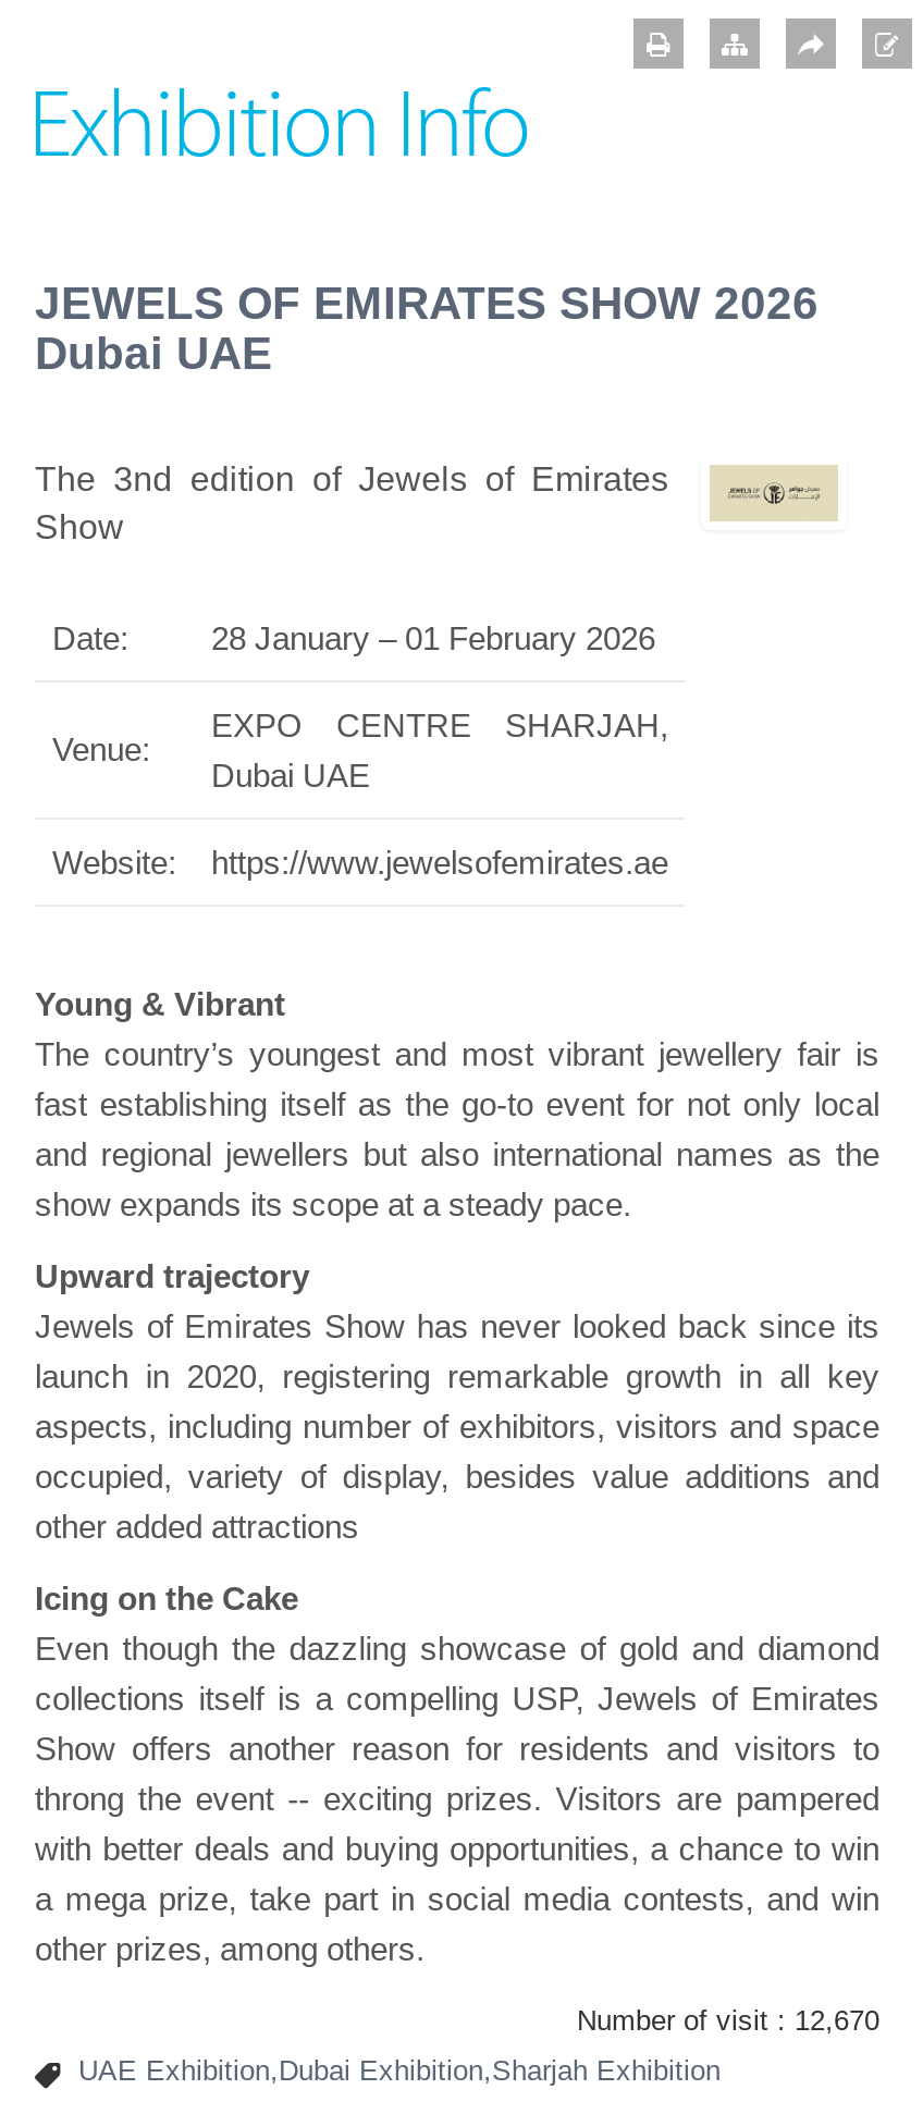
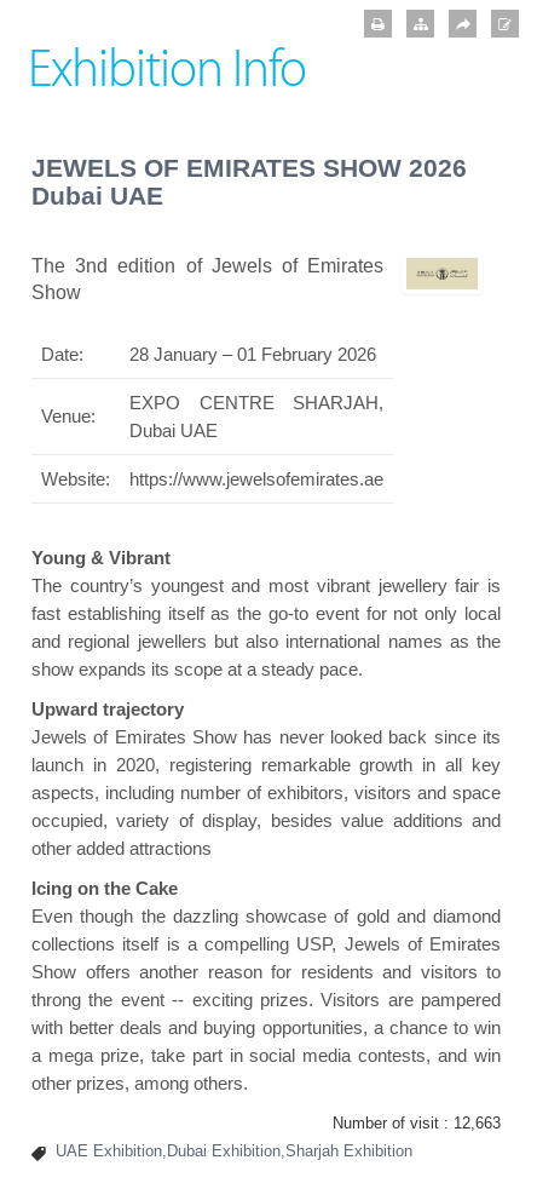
[577,2004,879,2036] Number of visit : 12,670 -> [333,1114,501,1132] Number of visit : 12,663

